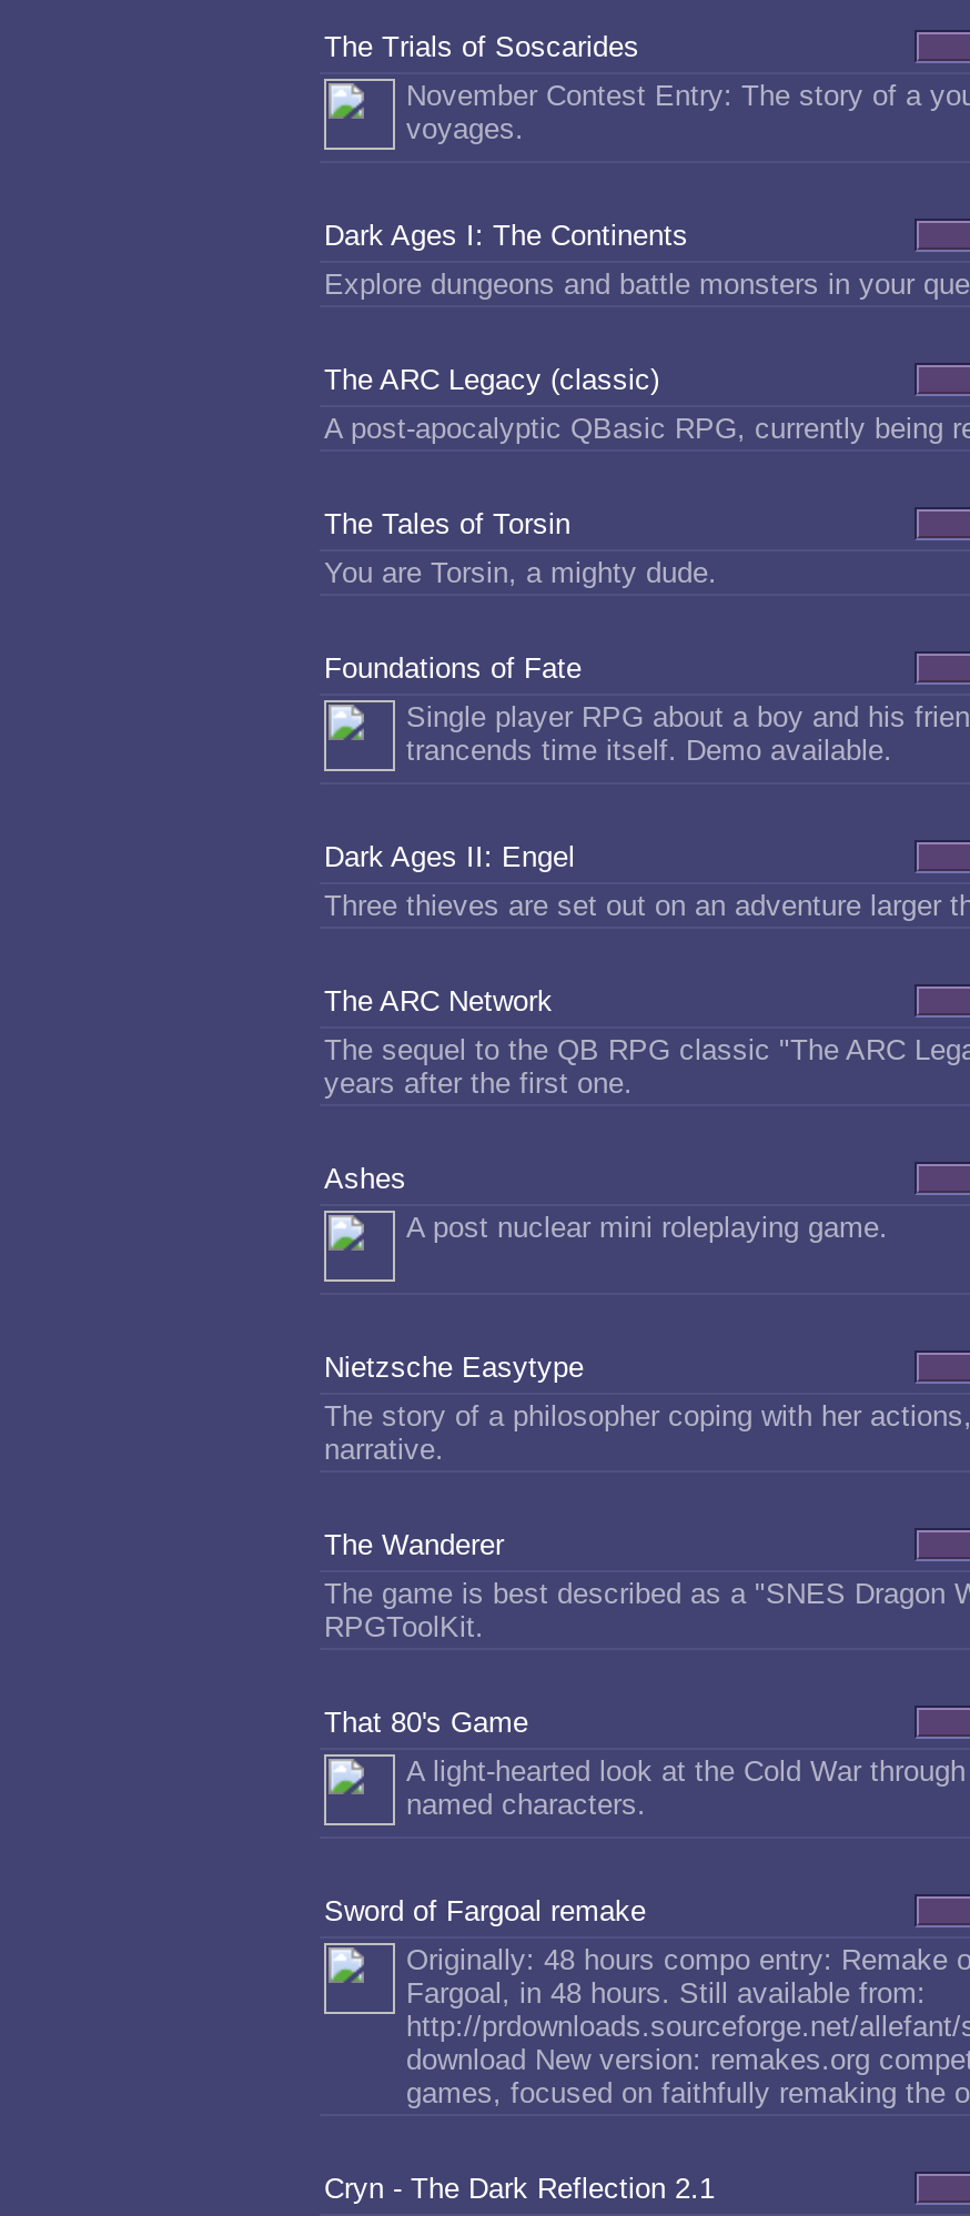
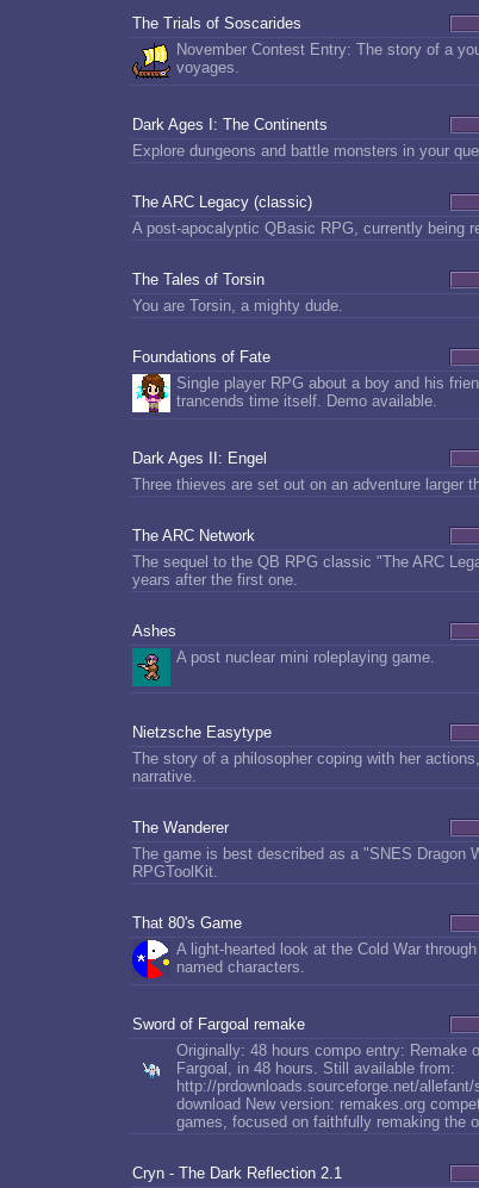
[322,77,397,152] [image] -> [131,41,172,80] [image]
[322,698,397,773] [image] -> [132,373,170,413] [image]
[322,1208,397,1284] [image] -> [131,647,172,688] [image]
[322,1752,397,1828] [image] -> [131,939,170,979] [image]
[322,1941,397,2016] [image] -> [132,1041,170,1080] [image]

